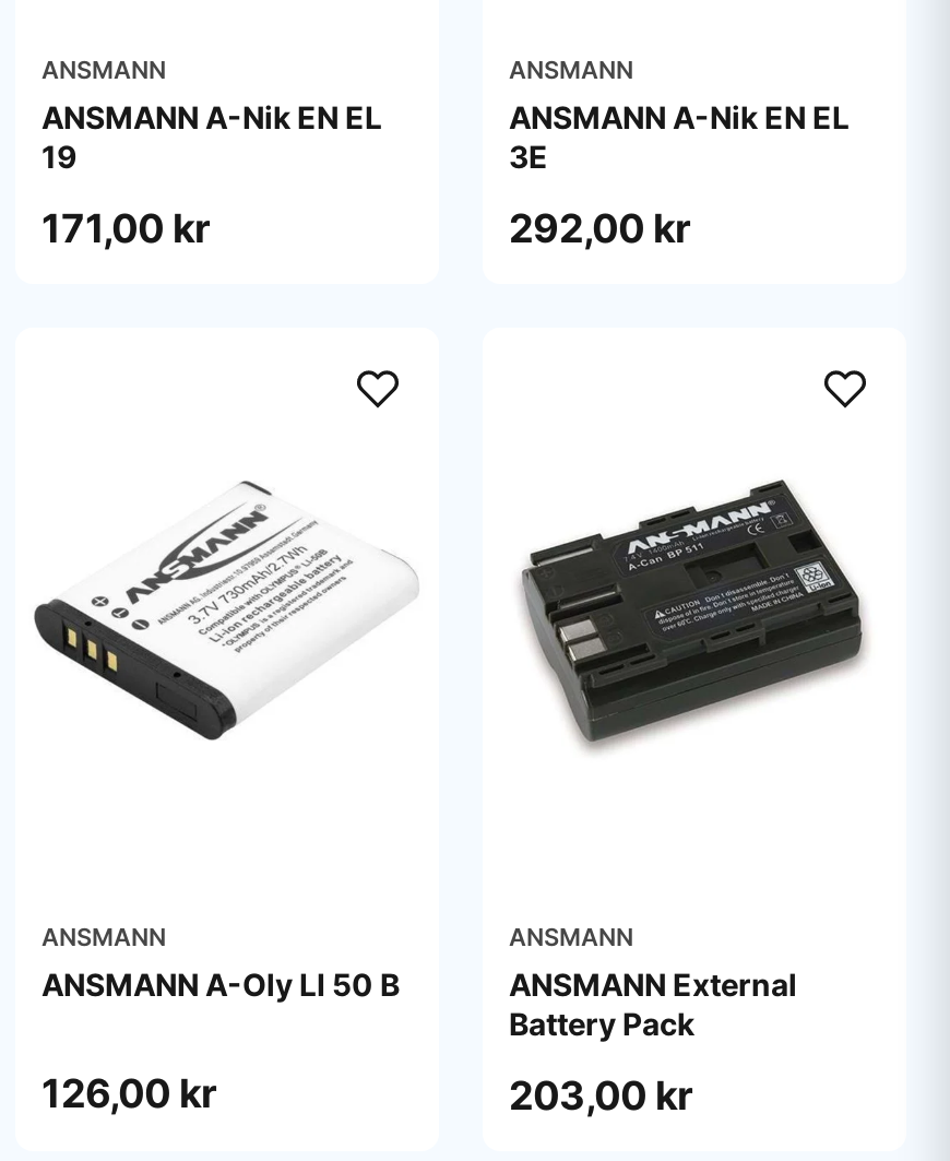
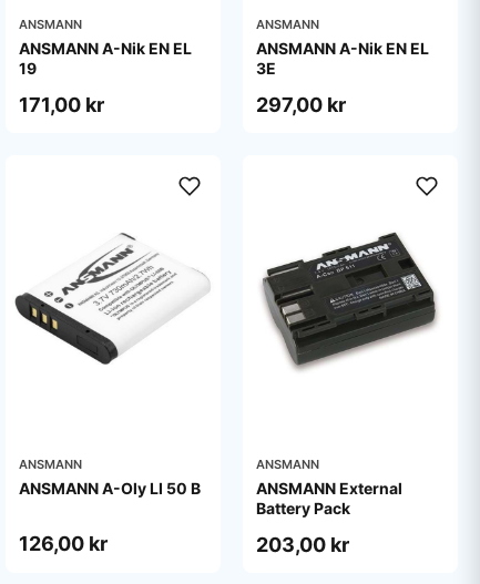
[509,206,690,252] 292,00 kr -> [256,93,346,117] 297,00 kr

